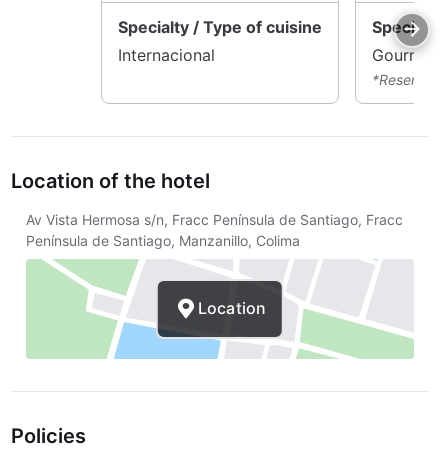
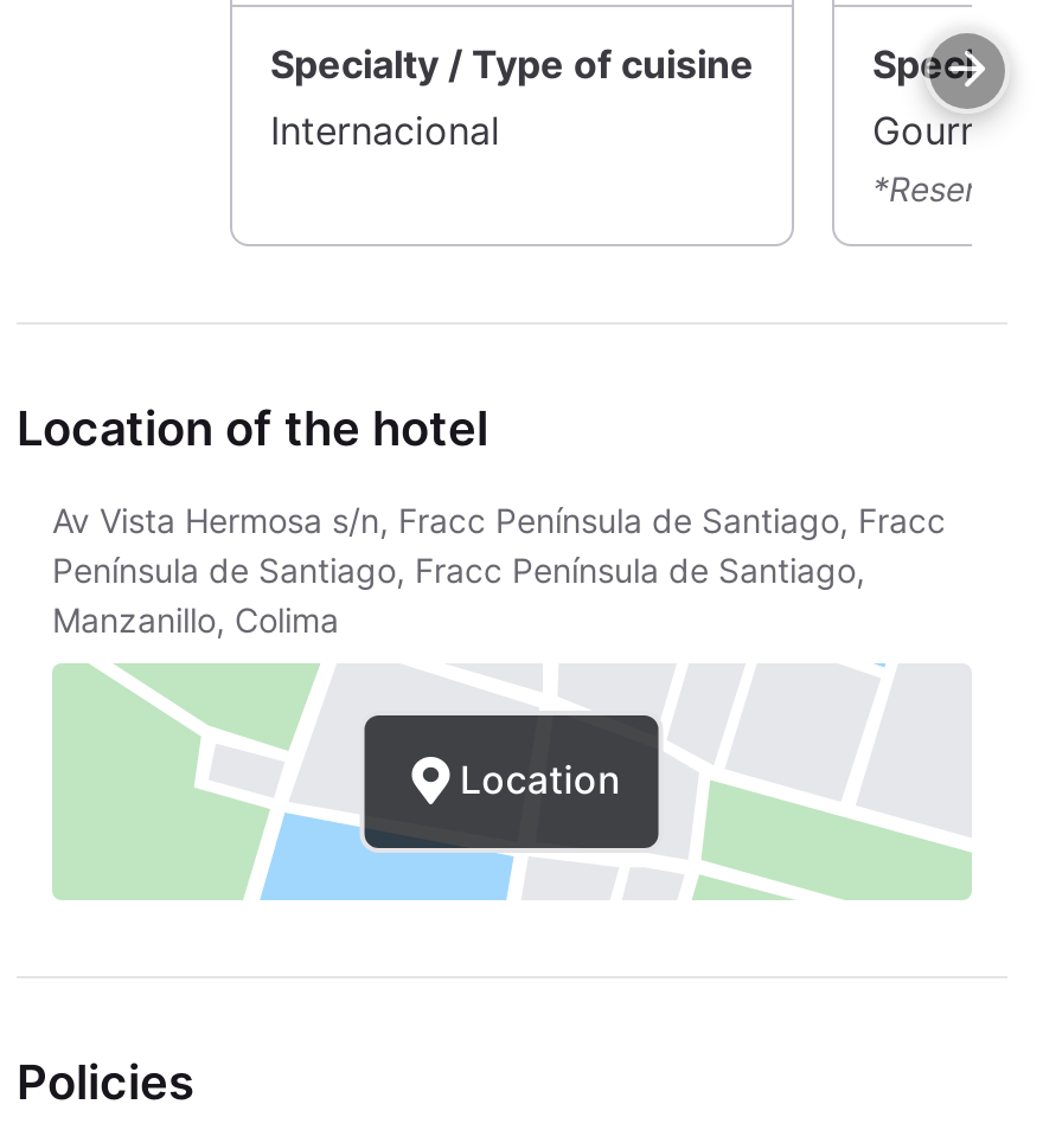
[26,232,300,249] Península de Santiago, Manzanillo, Colima -> [52,549,865,639] Península de Santiago, Fracc Península de Santiago, | Manzanillo, Colima

